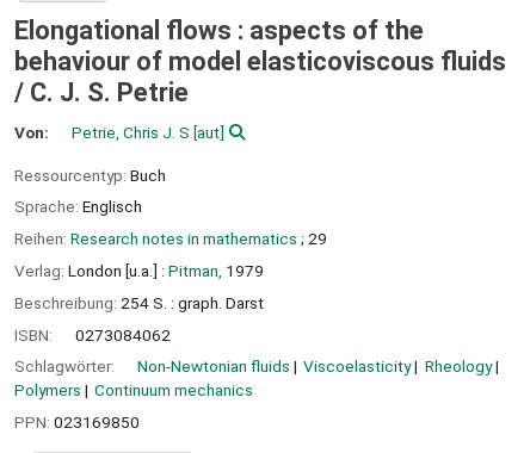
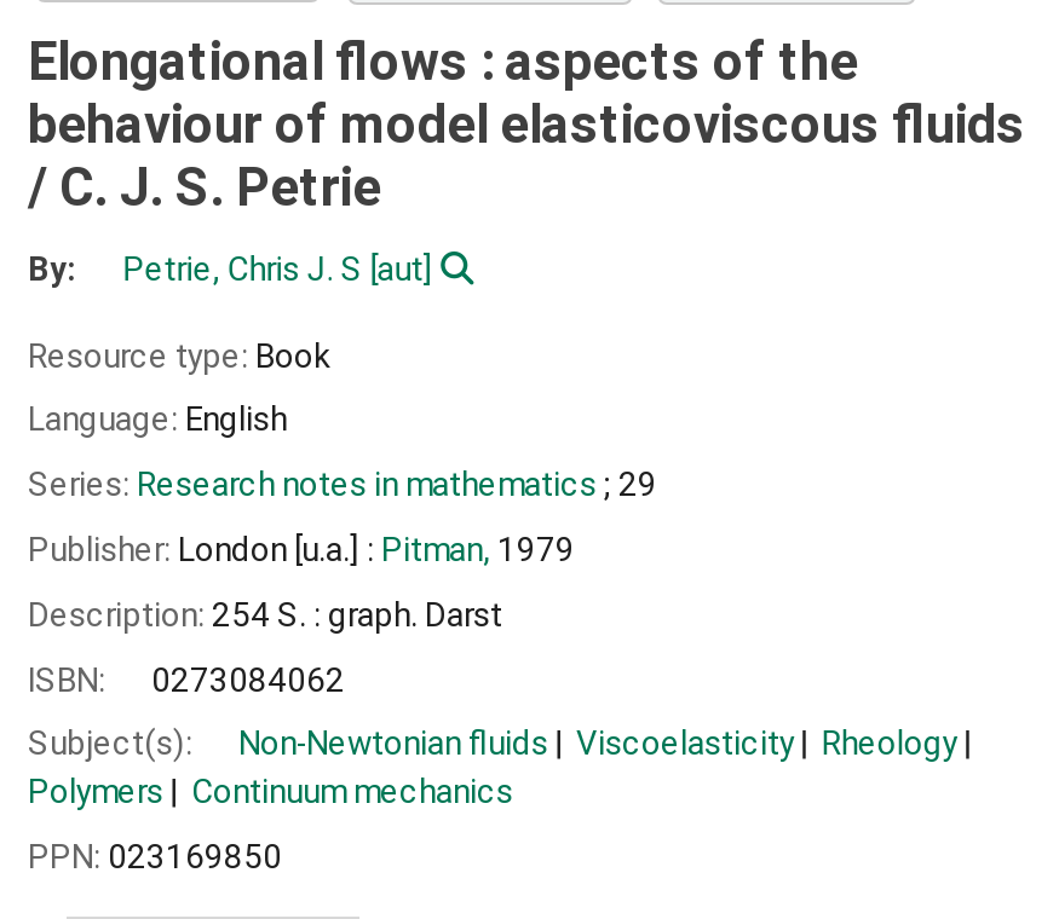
[14,122,49,141] Von: -> [28,248,76,287] By:
[14,165,166,184] Ressourcentyp: Buch -> [28,335,330,374] Resource type: Book
[14,197,142,216] Sprache: Englisch -> [28,400,287,438] Language: English
[14,229,327,248] Reihen: Research notes in mathematics; 29 -> [28,465,657,503] Series: Research notes in mathematics; 29
[14,261,264,280] Verlag: London [u.a.] : Pitman, 1979 -> [28,529,575,568] Publisher: London [u.a.] : Pitman, 1979
[14,293,264,312] Beschreibung: 254 S. : graph. Darst -> [28,594,502,633] Description: 254 S. : graph. Darst
[14,357,118,376] Schlagwörter: -> [28,724,200,763] Subject(s):

